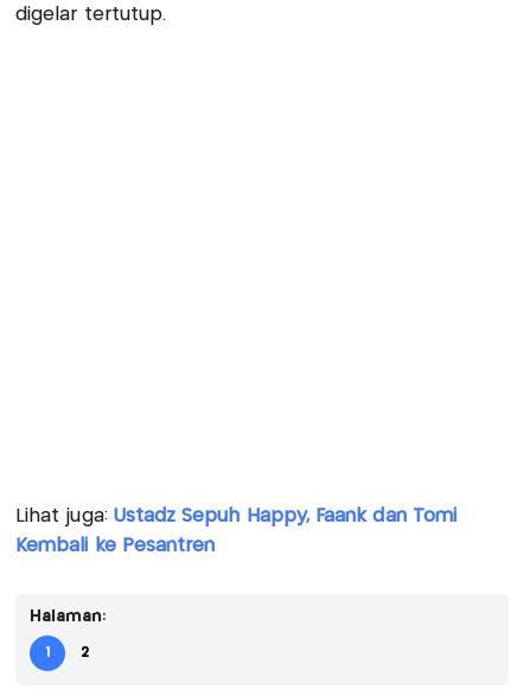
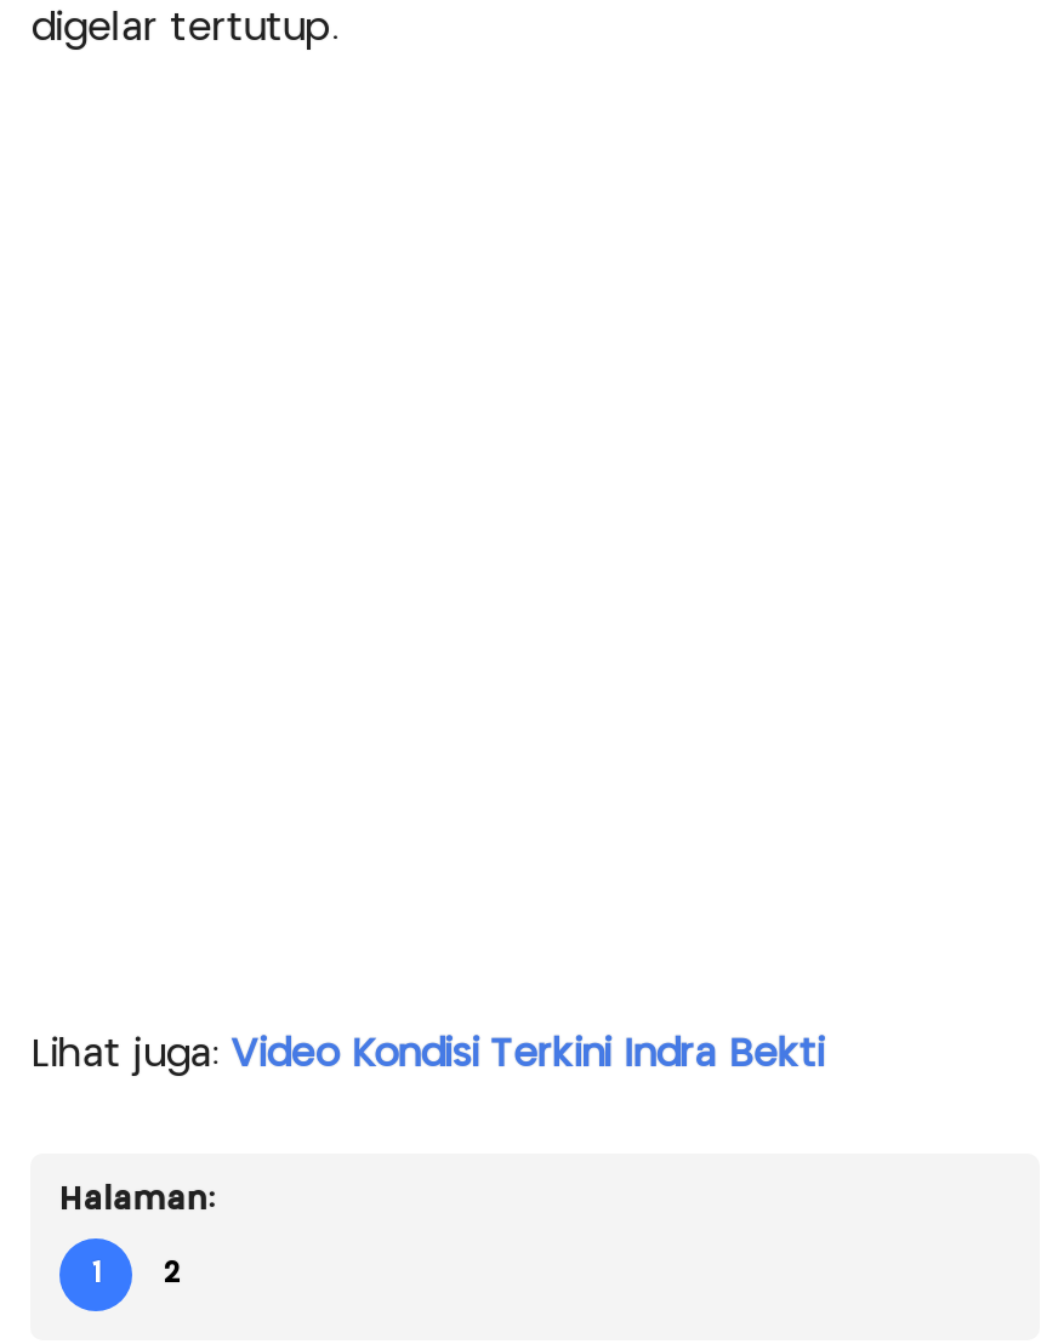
[15,508,457,555] Lihat juga: Ustadz Sepuh Happy, Faank dan Tomi | Kembali ke Pesantren -> [30,1037,824,1074] Lihat juga: Video Kondisi Terkini Indra Bekti

